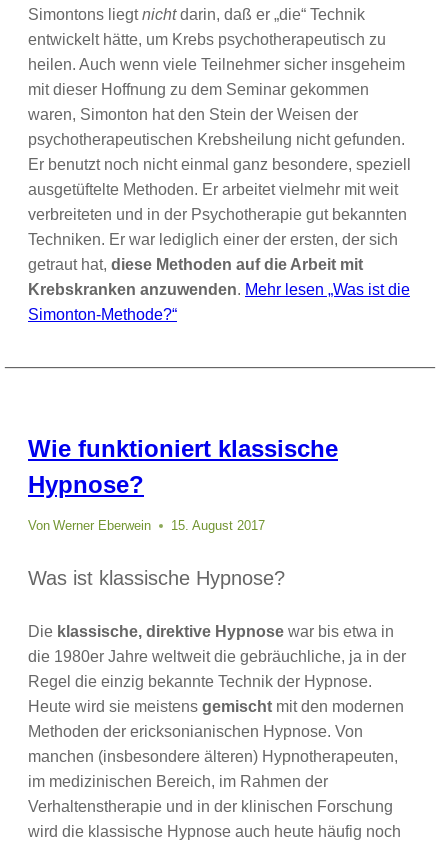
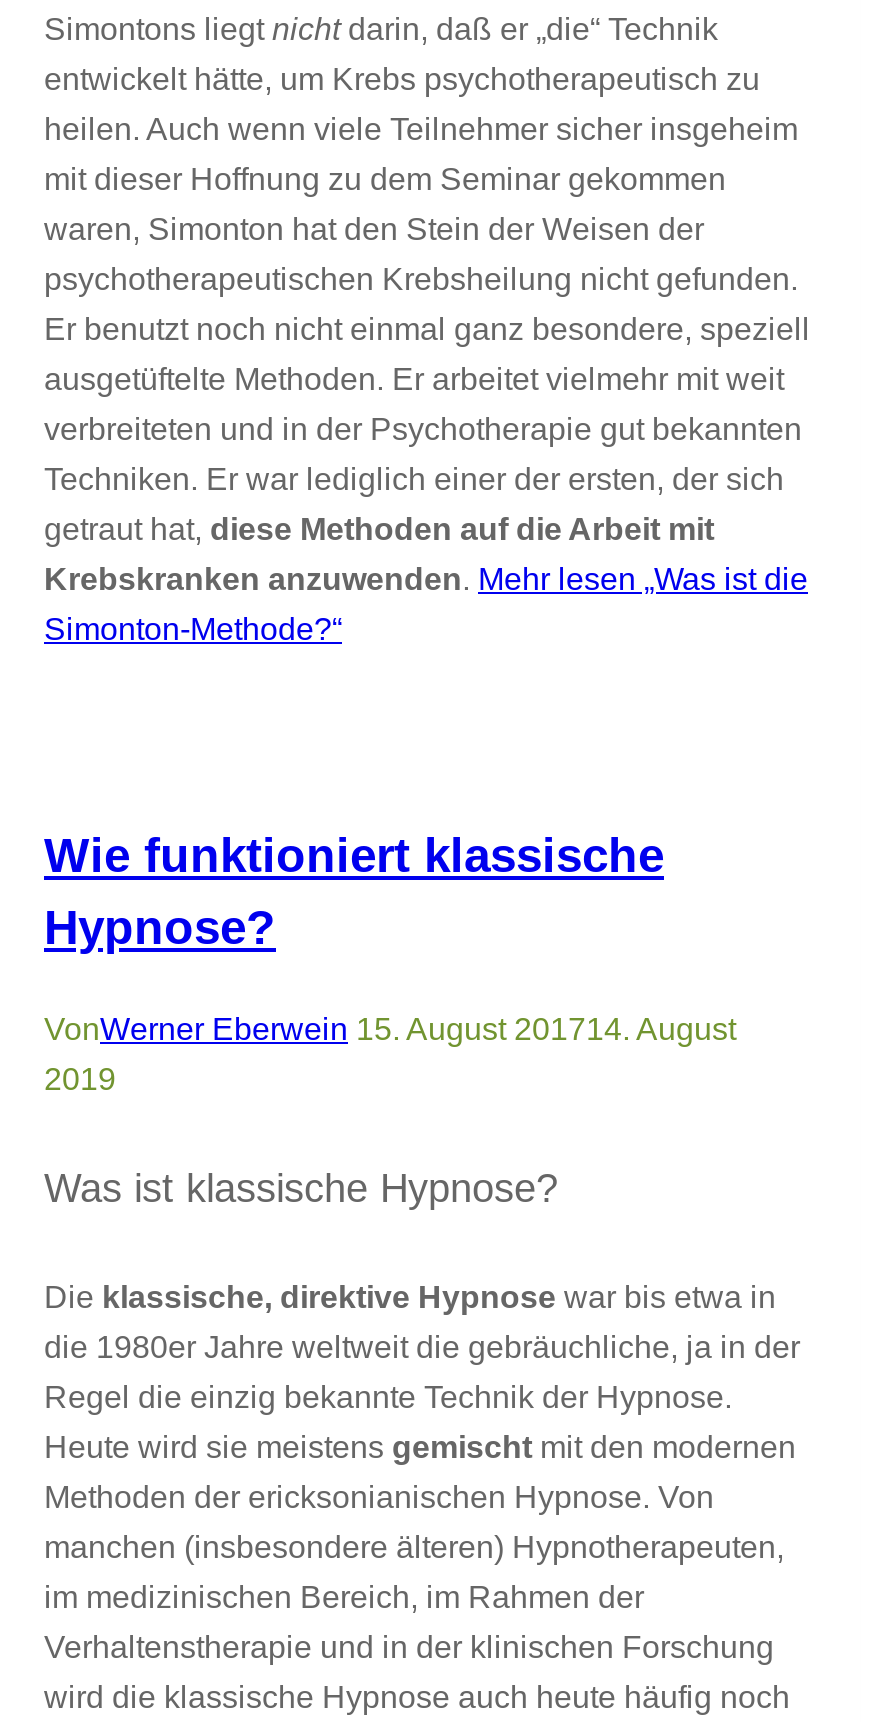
moved [28,435,338,498] -> [44,829,664,955]: Wie funktioniert klassische | Hypnose?
[28,518,265,533] Von Werner Eberwein | 15. August 2017 -> [44,1013,736,1097] VonWerner Eberwein 15. August 201714. August | 2019

